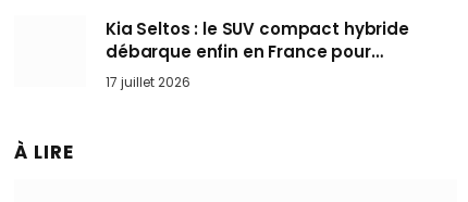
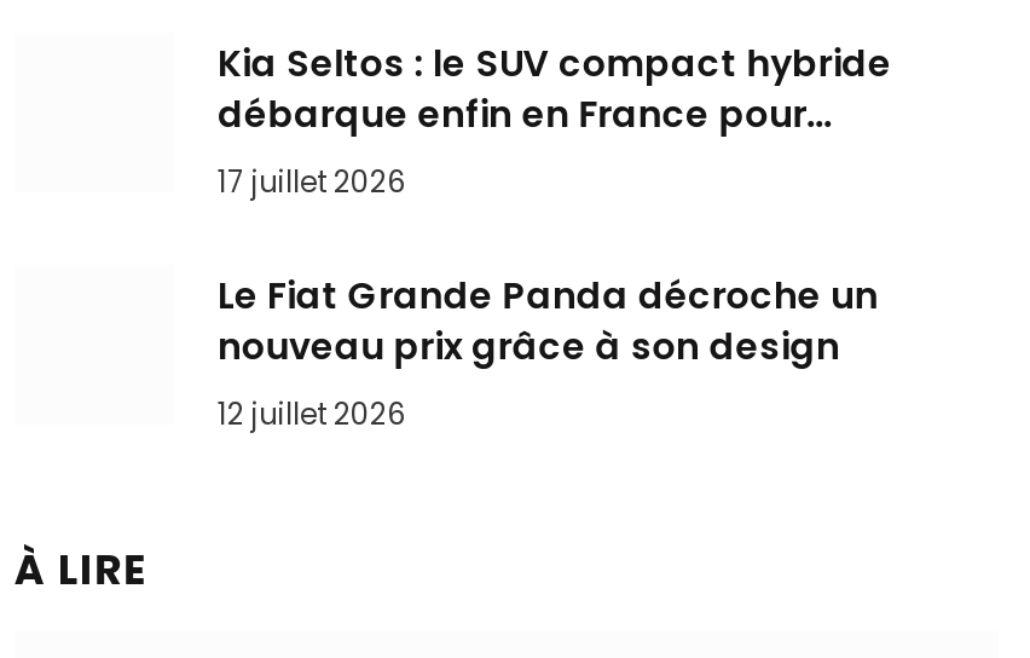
none -> [218,270,878,434] Le Fiat Grande Panda décroche un | nouveau prix grâce à son design | 12 juillet 2026

